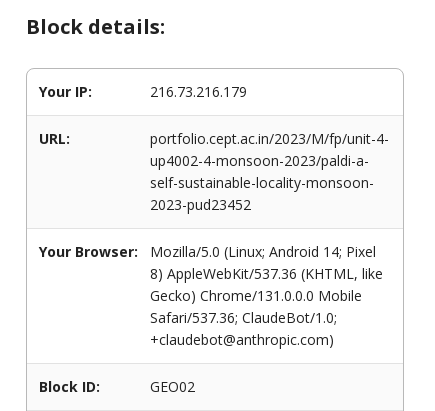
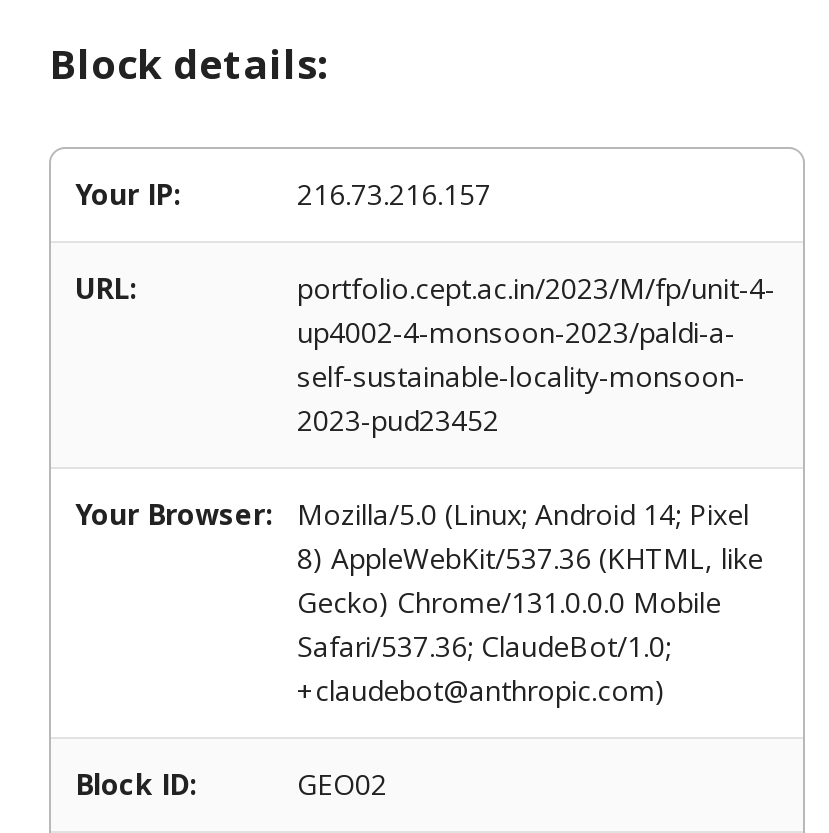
[150,82,247,101] 216.73.216.179 -> [297,175,491,213] 216.73.216.157

